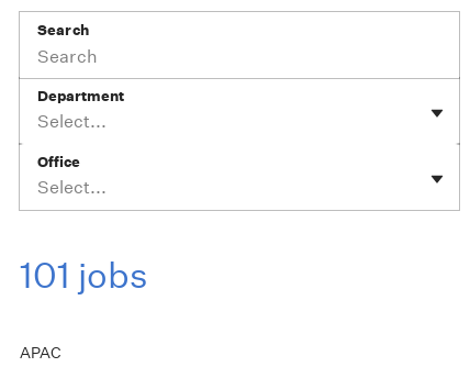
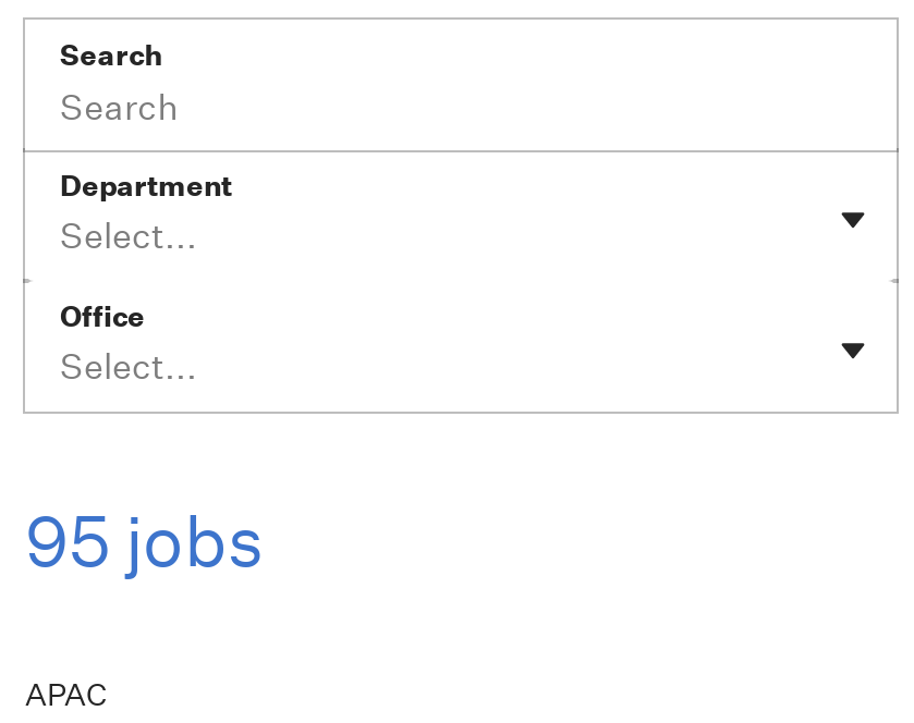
[20,254,148,297] 101 jobs -> [25,500,265,585] 95 jobs

